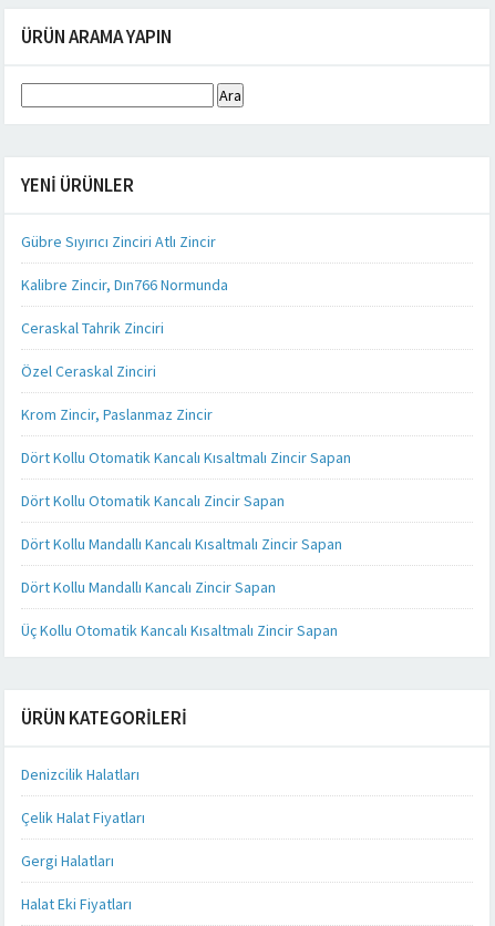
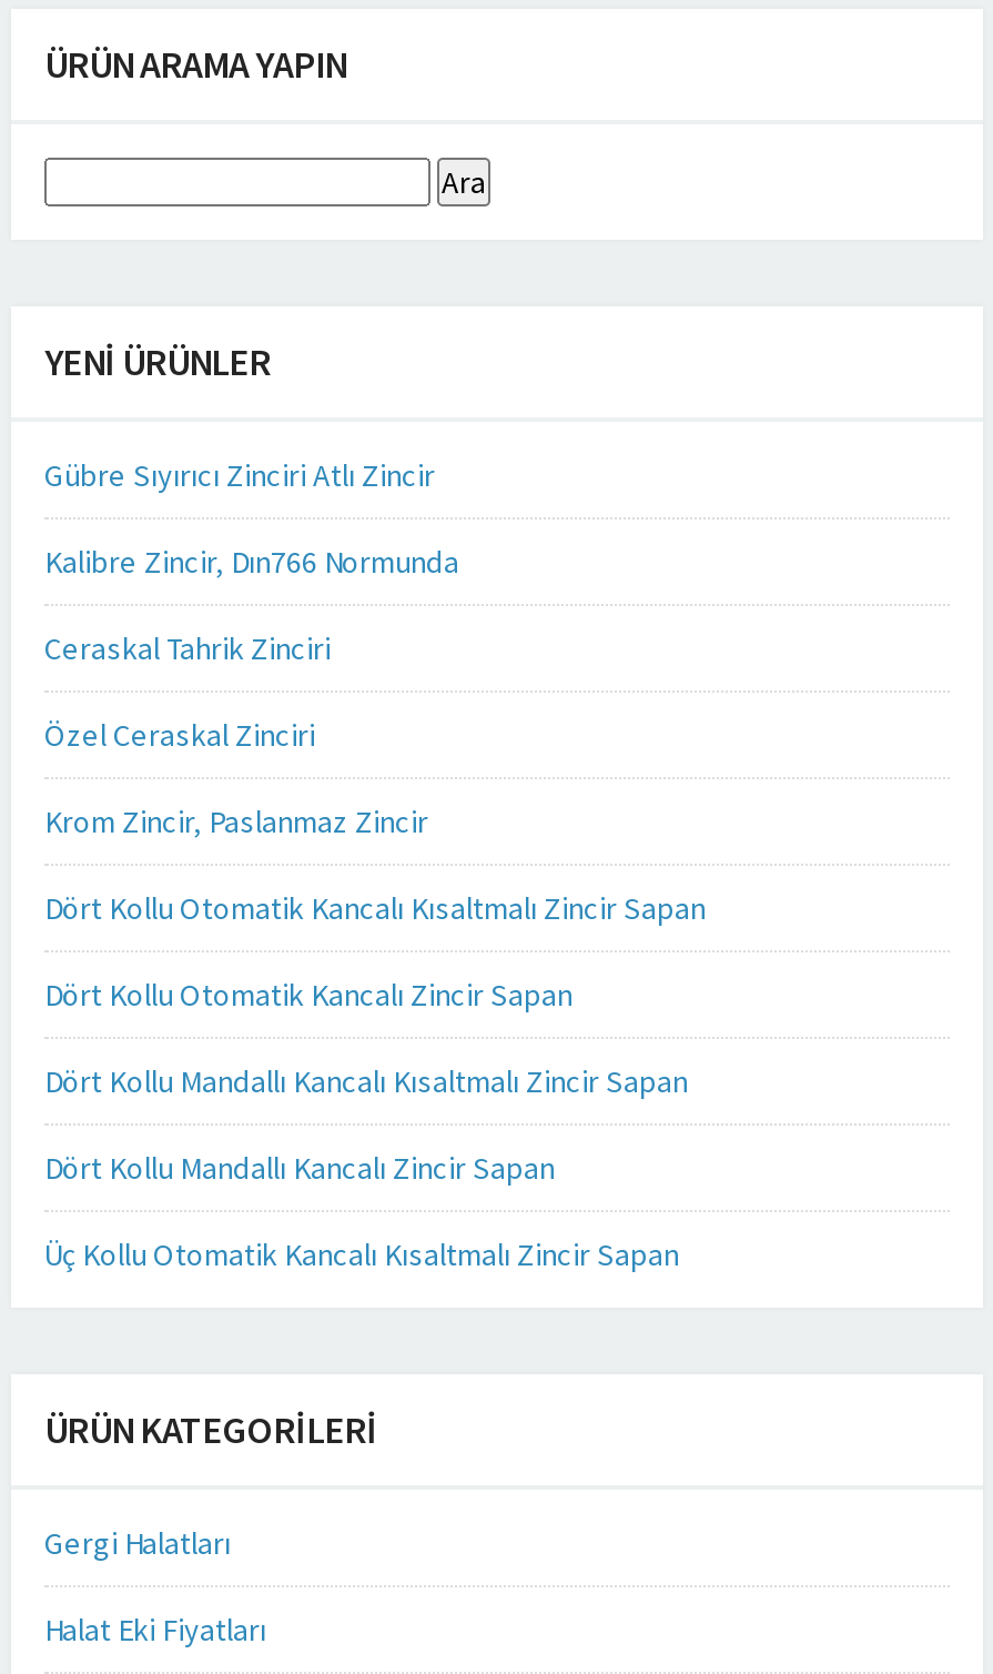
[21,764,145,827] Denizcilik Halatları | Çelik Halat Fiyatları -> none

